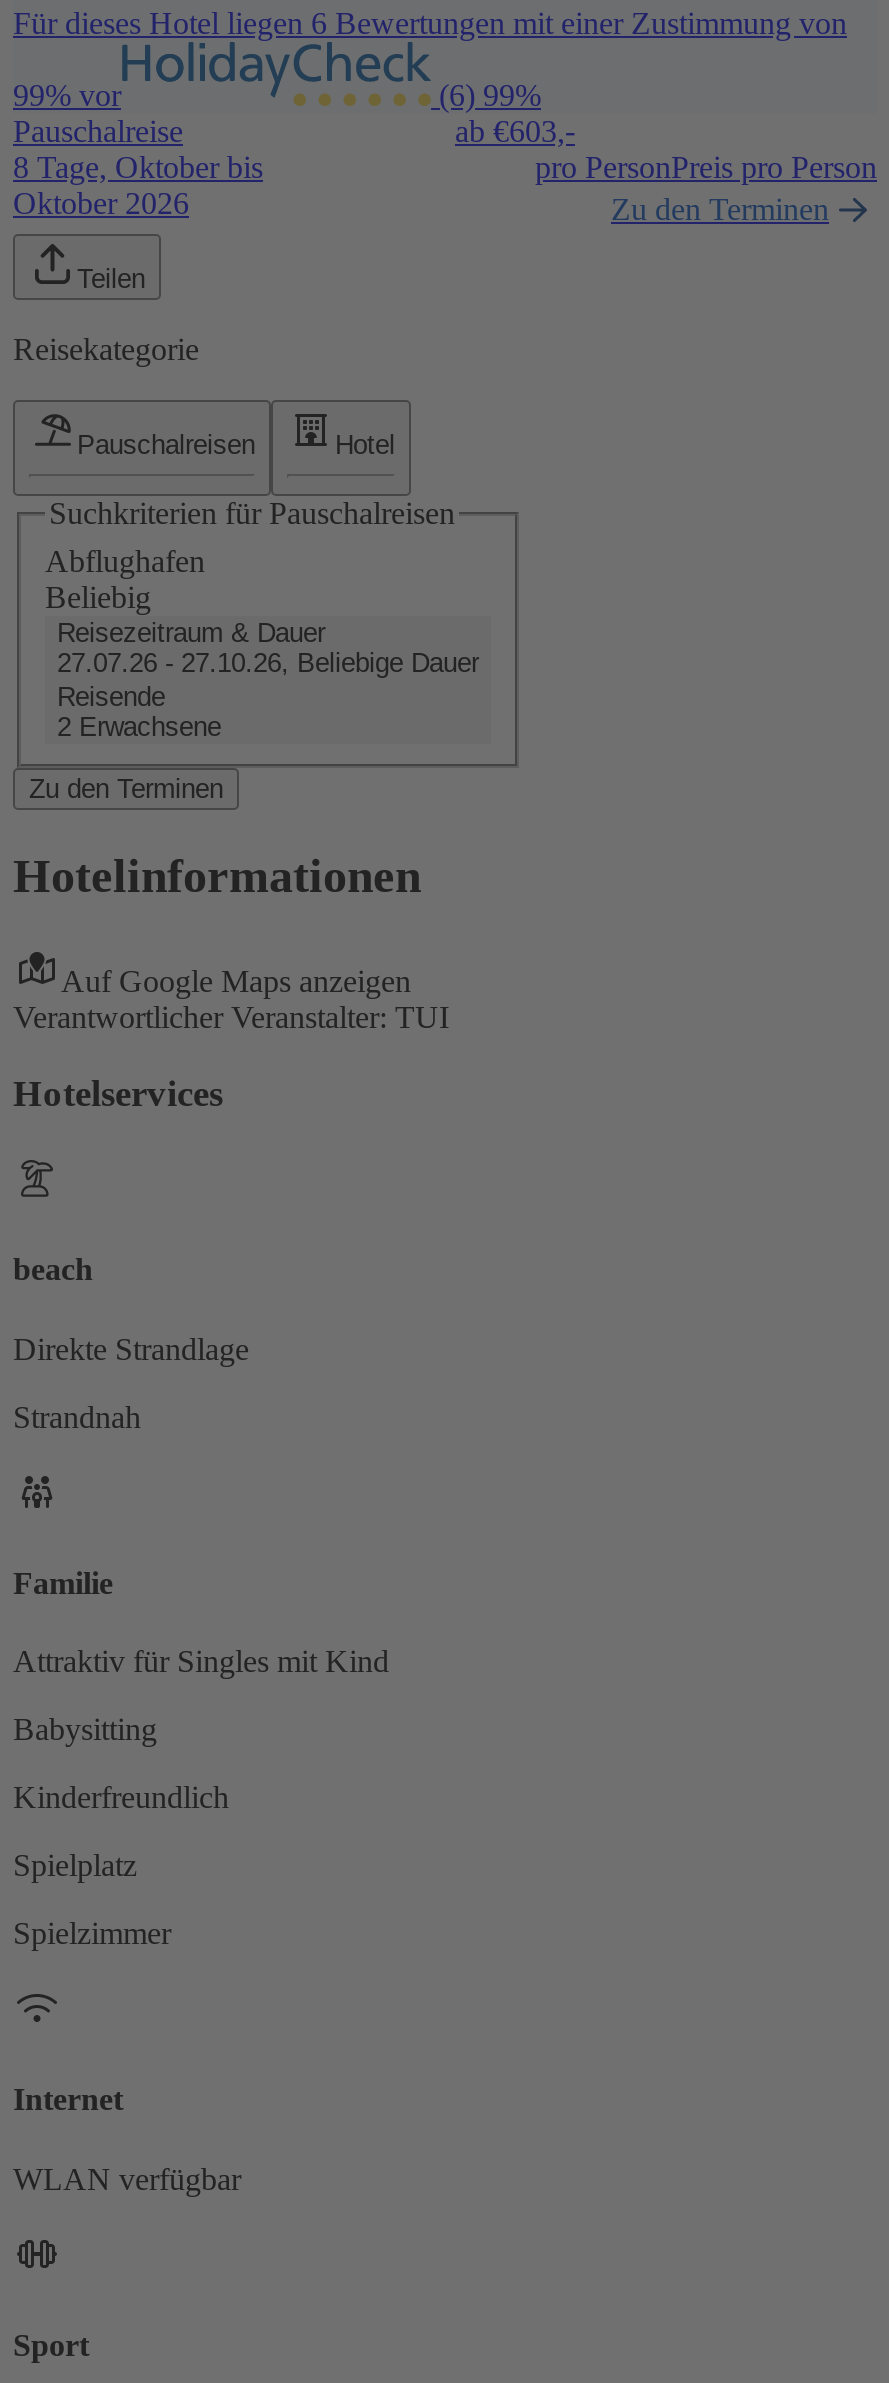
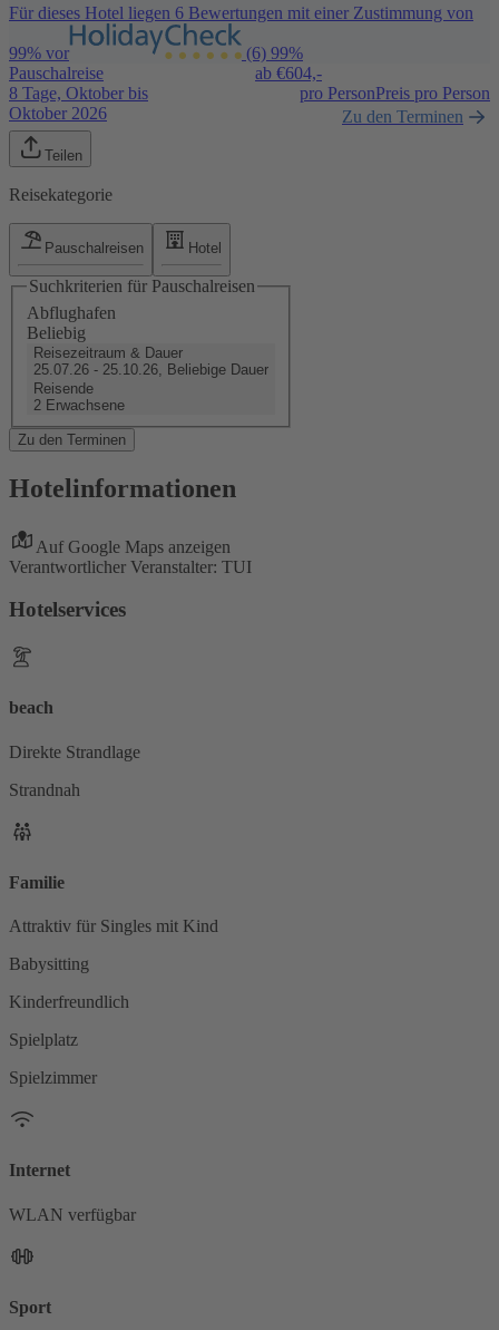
[455,114,575,148] ab €603,- -> [255,63,322,82] ab €604,-
[57,648,479,678] 27.07.26 - 27.10.26, Beliebige Dauer -> [33,361,268,378] 25.07.26 - 25.10.26, Beliebige Dauer

